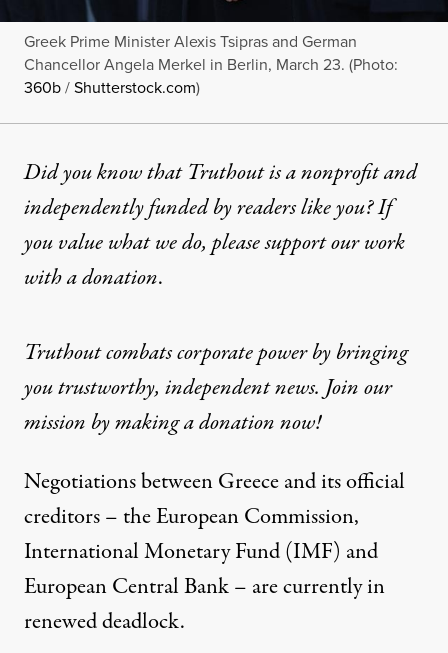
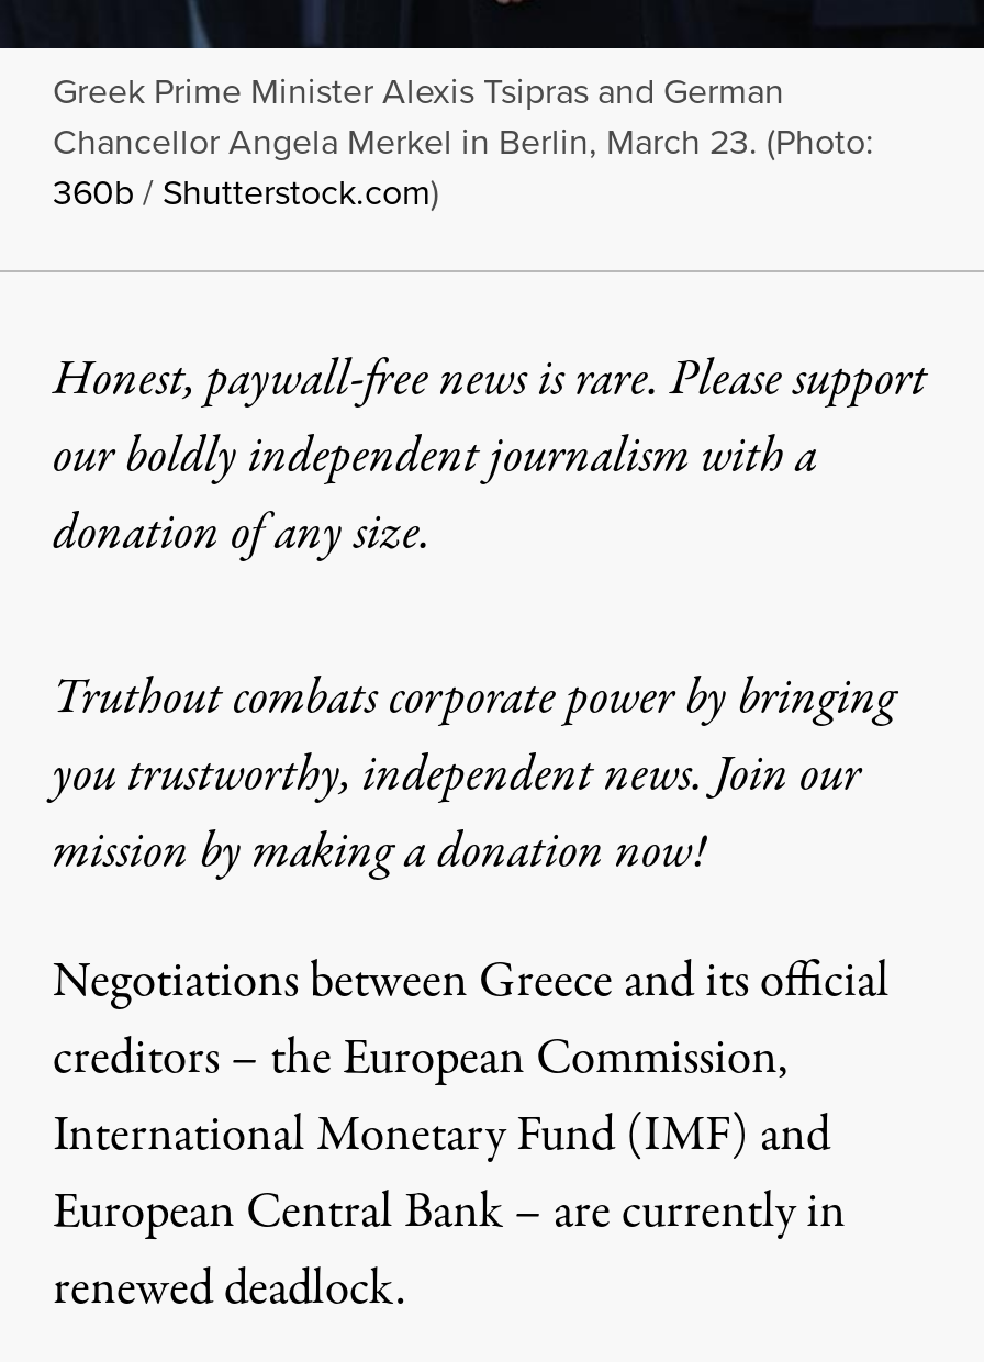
[24,156,417,293] Did you know that Truthout is a nonprofit and | independently funded by readers like you? If | you value what we do, please support our work | with a donation. -> [53,344,927,568] Honest, paywall-free news is rare. Please support | our boldly independent journalism with a | donation of any size.

